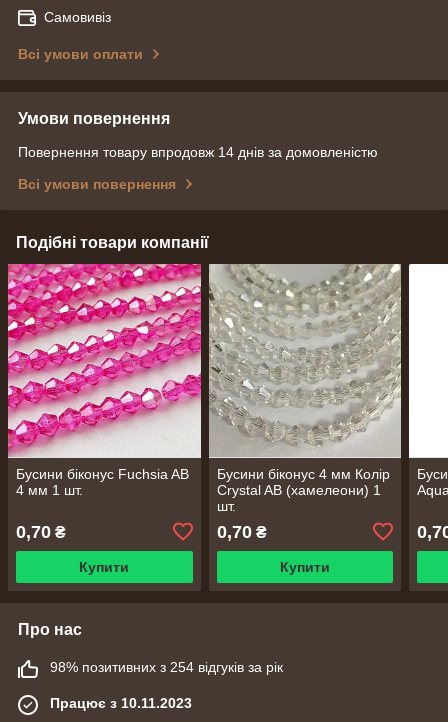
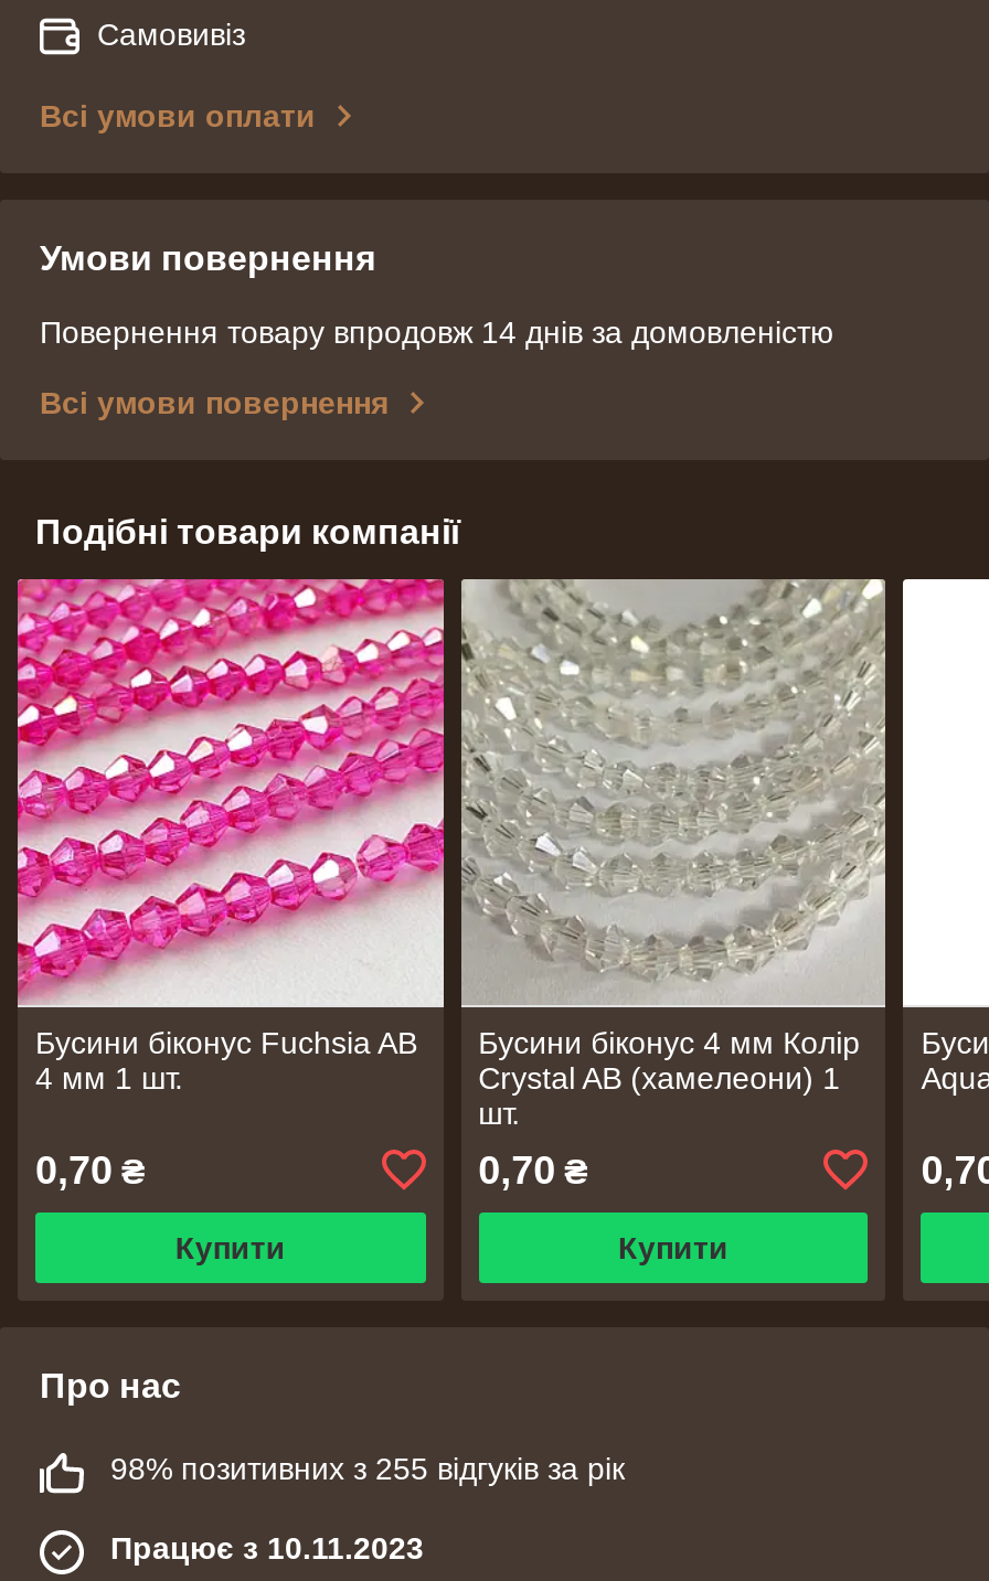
[50,659,283,675] 98% позитивних з 254 відгуків за рік -> [110,1450,625,1486] 98% позитивних з 255 відгуків за рік

